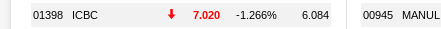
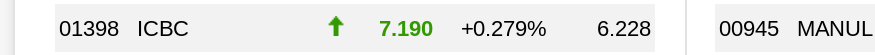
[193,9,220,21] 7.020 -> [379,16,433,40] 7.190
[236,9,277,21] -1.266% -> [461,16,547,40] +0.279%
[302,9,329,21] 6.084 -> [597,16,651,40] 6.228

